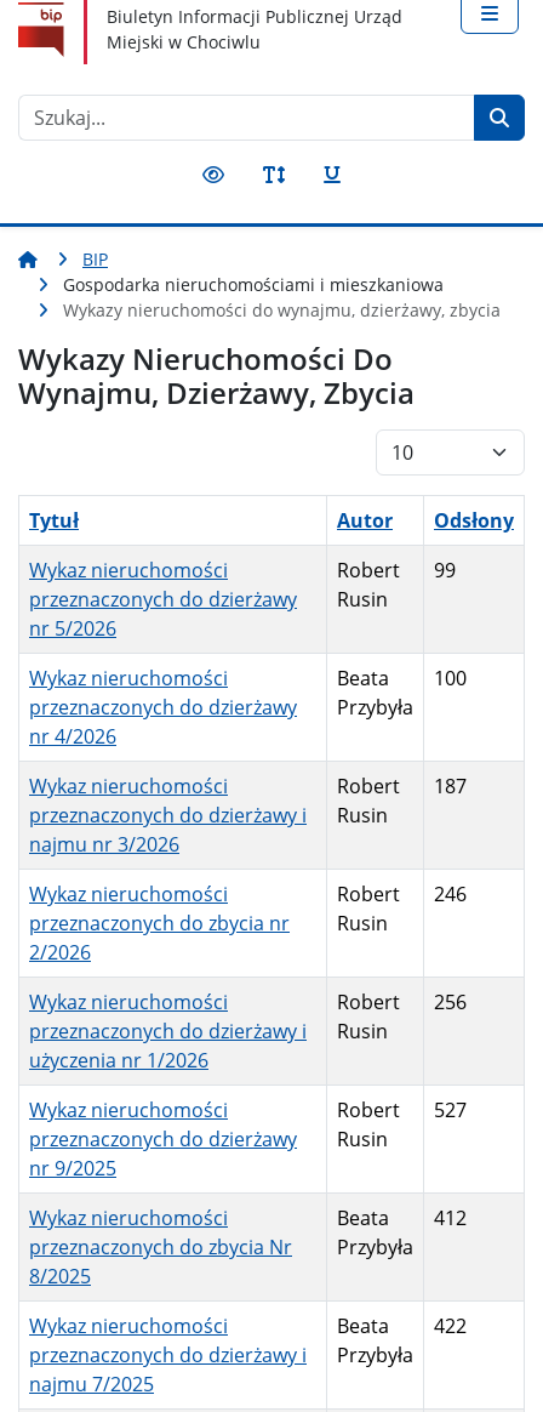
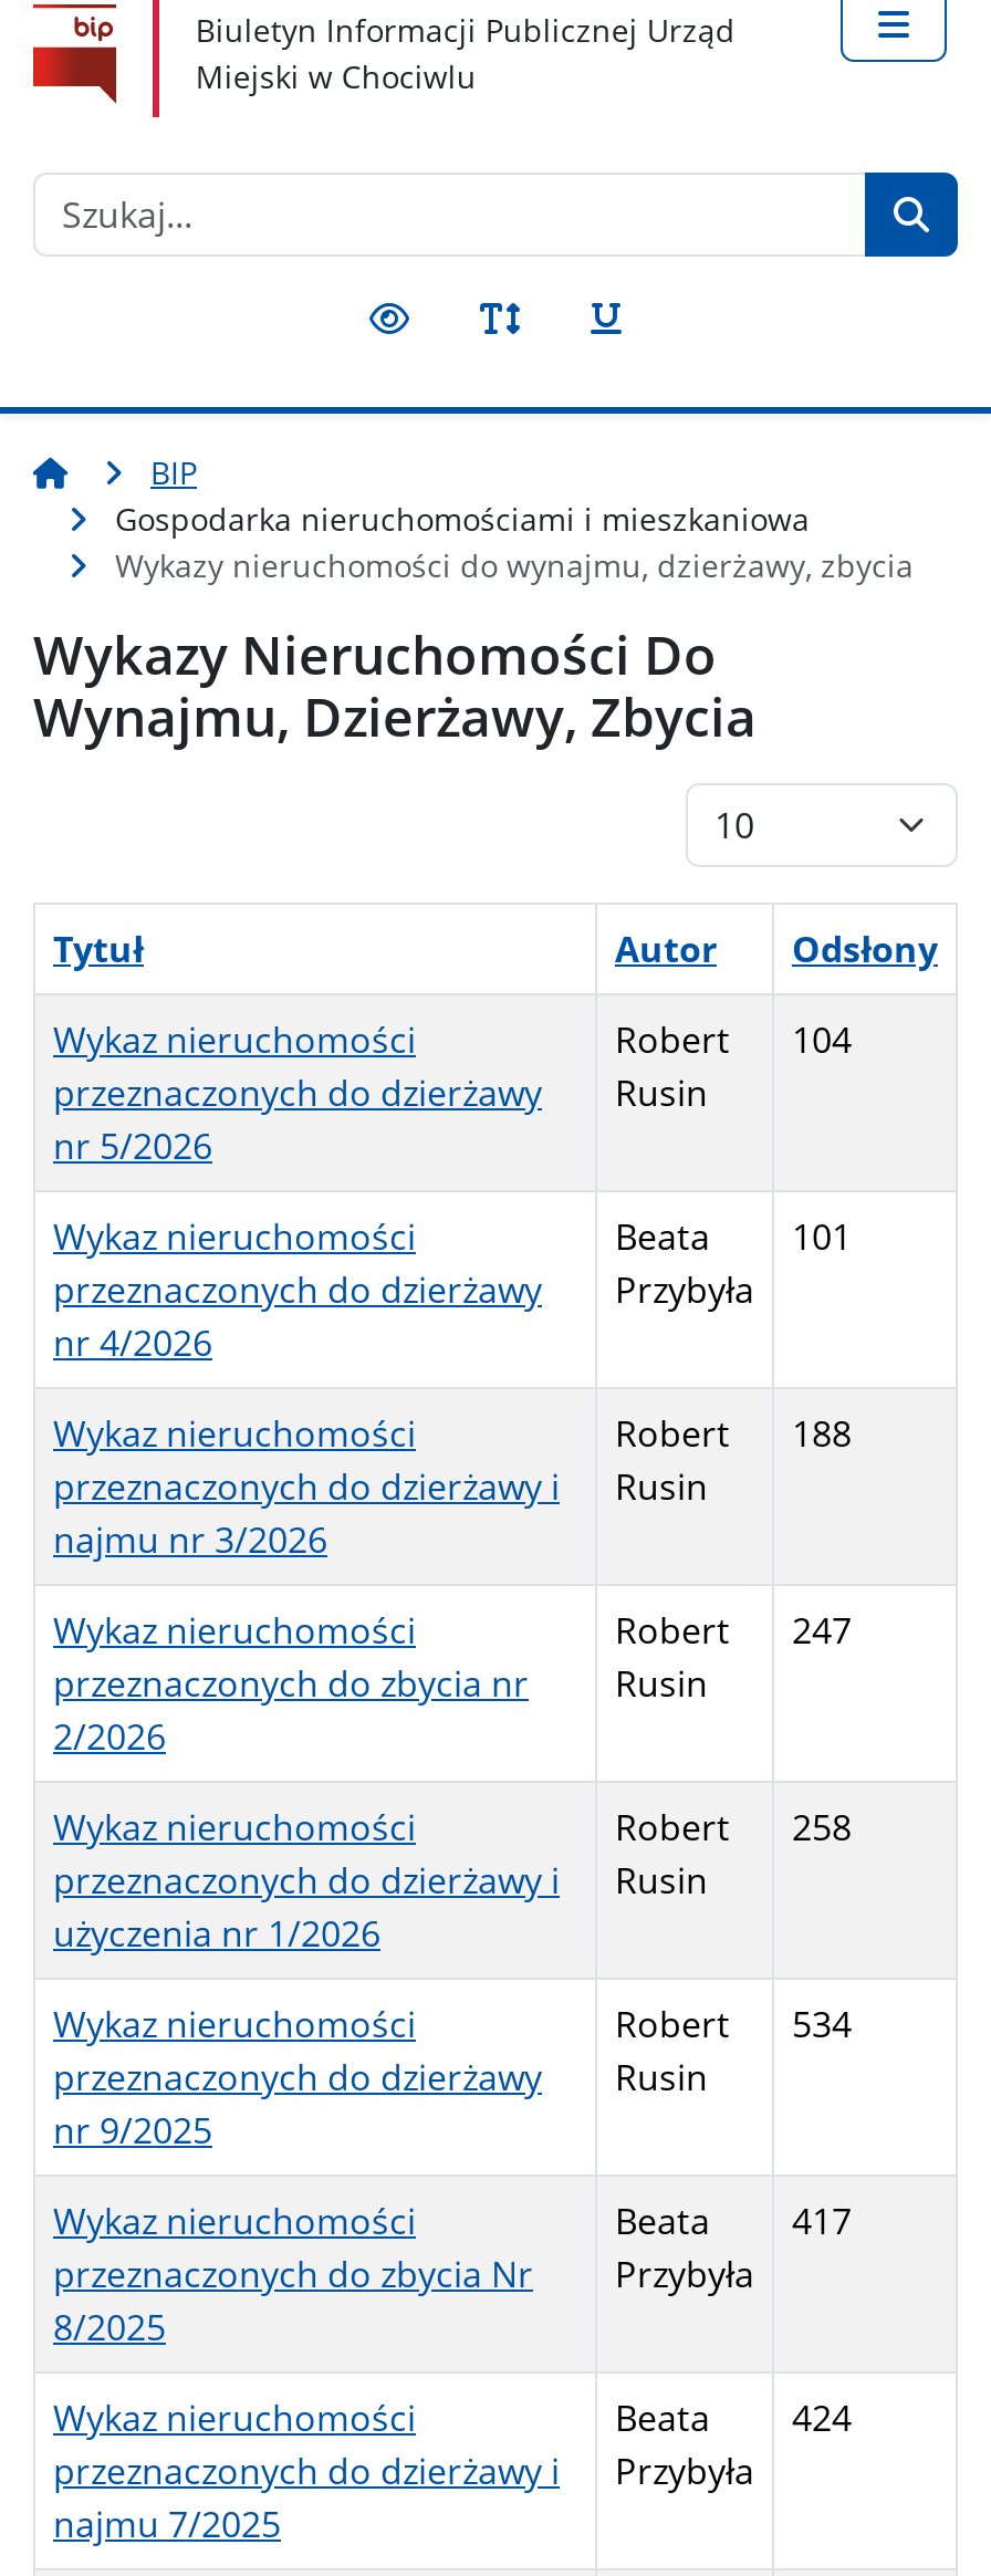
[337,557,456,583] Robert 99 -> [615,1015,852,1064] Robert 104
[337,665,467,691] Beata 100 -> [615,1212,852,1261] Beata 101
[337,773,467,799] Robert 187 -> [615,1409,852,1458] Robert 188
[337,881,467,907] Robert 246 -> [615,1606,852,1655] Robert 247
[337,989,467,1015] Robert 256 -> [615,1803,852,1852] Robert 258
[337,1097,467,1123] Robert 527 -> [615,2000,852,2048] Robert 534
[337,1205,467,1231] Beata 412 -> [615,2197,852,2245] Beata 417
[337,1313,467,1339] Beata 422 -> [615,2394,852,2442] Beata 424

